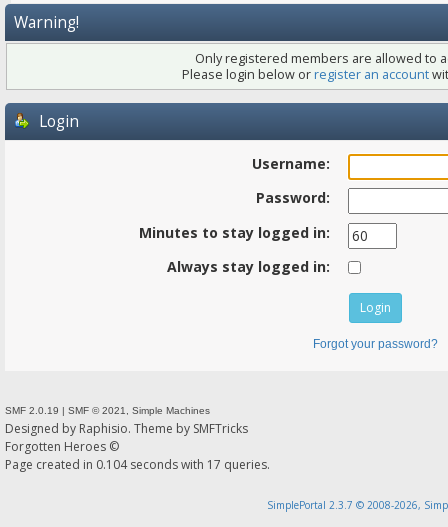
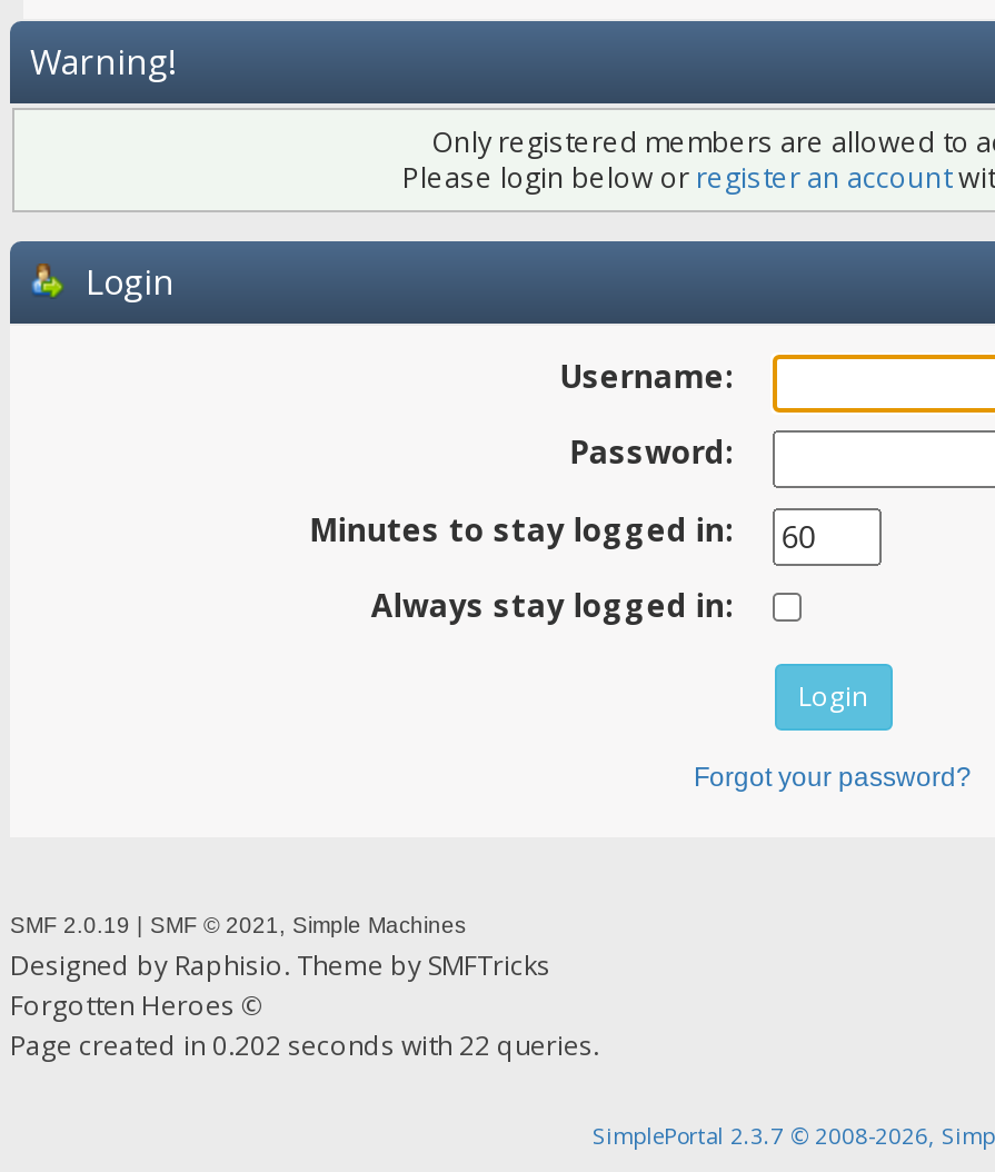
[5,456,270,473] Page created in 0.104 seconds with 17 queries. -> [10,1026,599,1064] Page created in 0.202 seconds with 22 queries.

